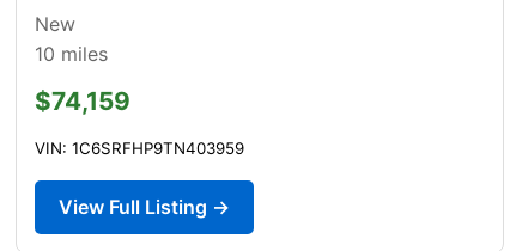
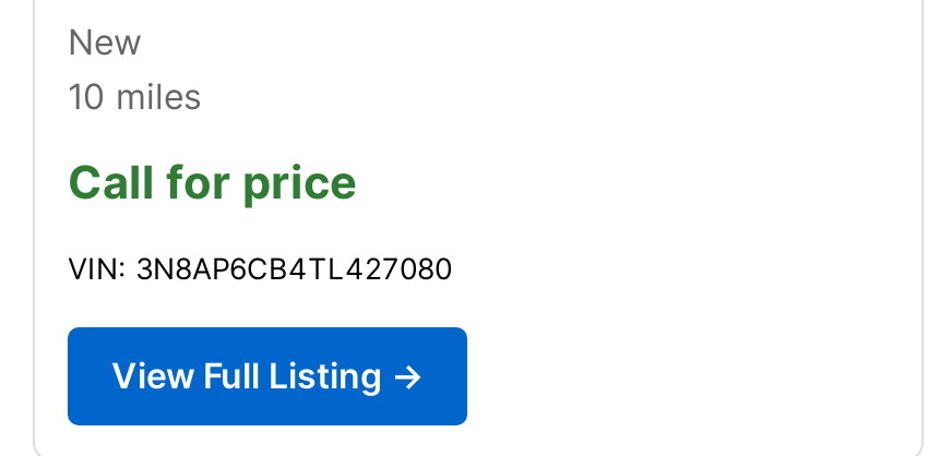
[35,86,130,116] $74,159 -> [68,155,356,209] Call for price
[35,139,244,158] VIN: 1C6SRFHP9TN403959 -> [68,251,452,286] VIN: 3N8AP6CB4TL427080

